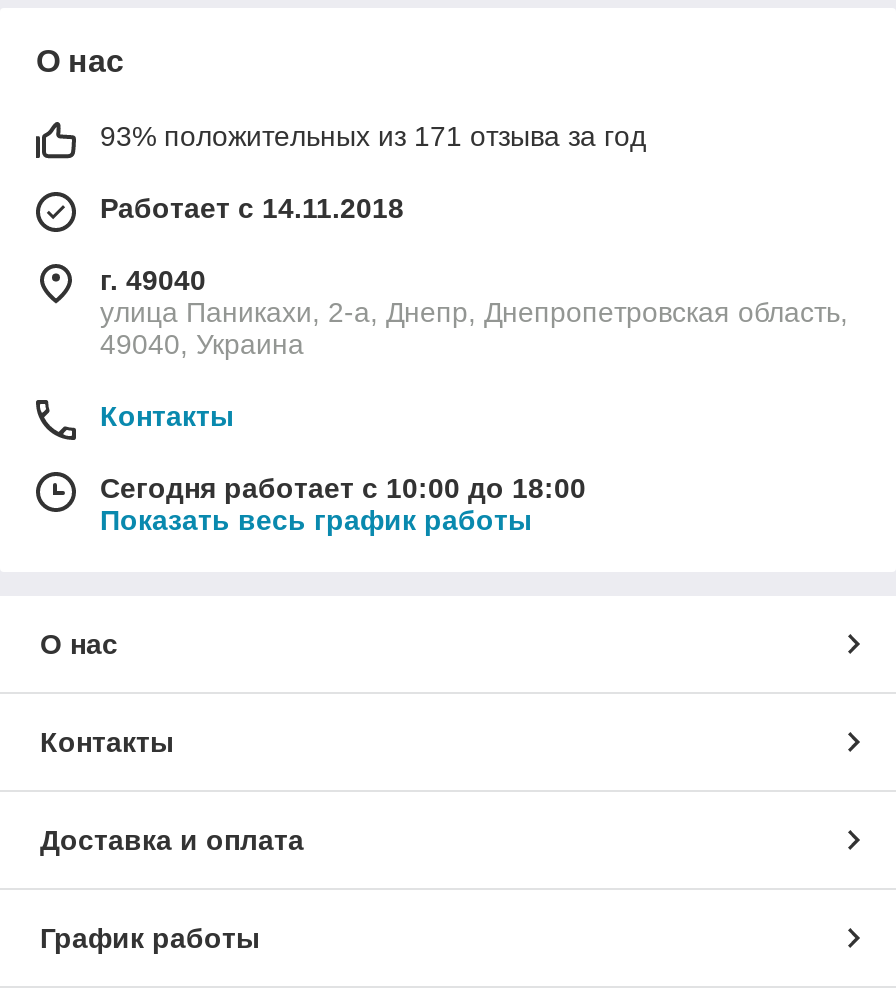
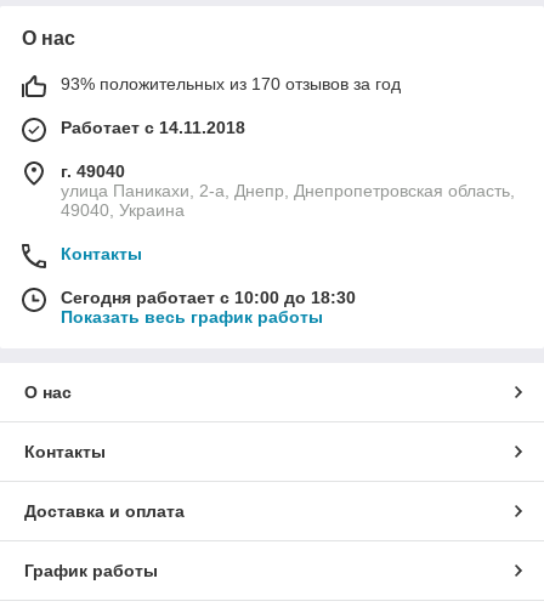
[100,121,646,153] 93% положительных из 171 отзыва за год -> [61,75,401,94] 93% положительных из 170 отзывов за год
[100,473,586,505] Сегодня работает с 10:00 до 18:00 -> [61,288,356,308] Сегодня работает с 10:00 до 18:30

